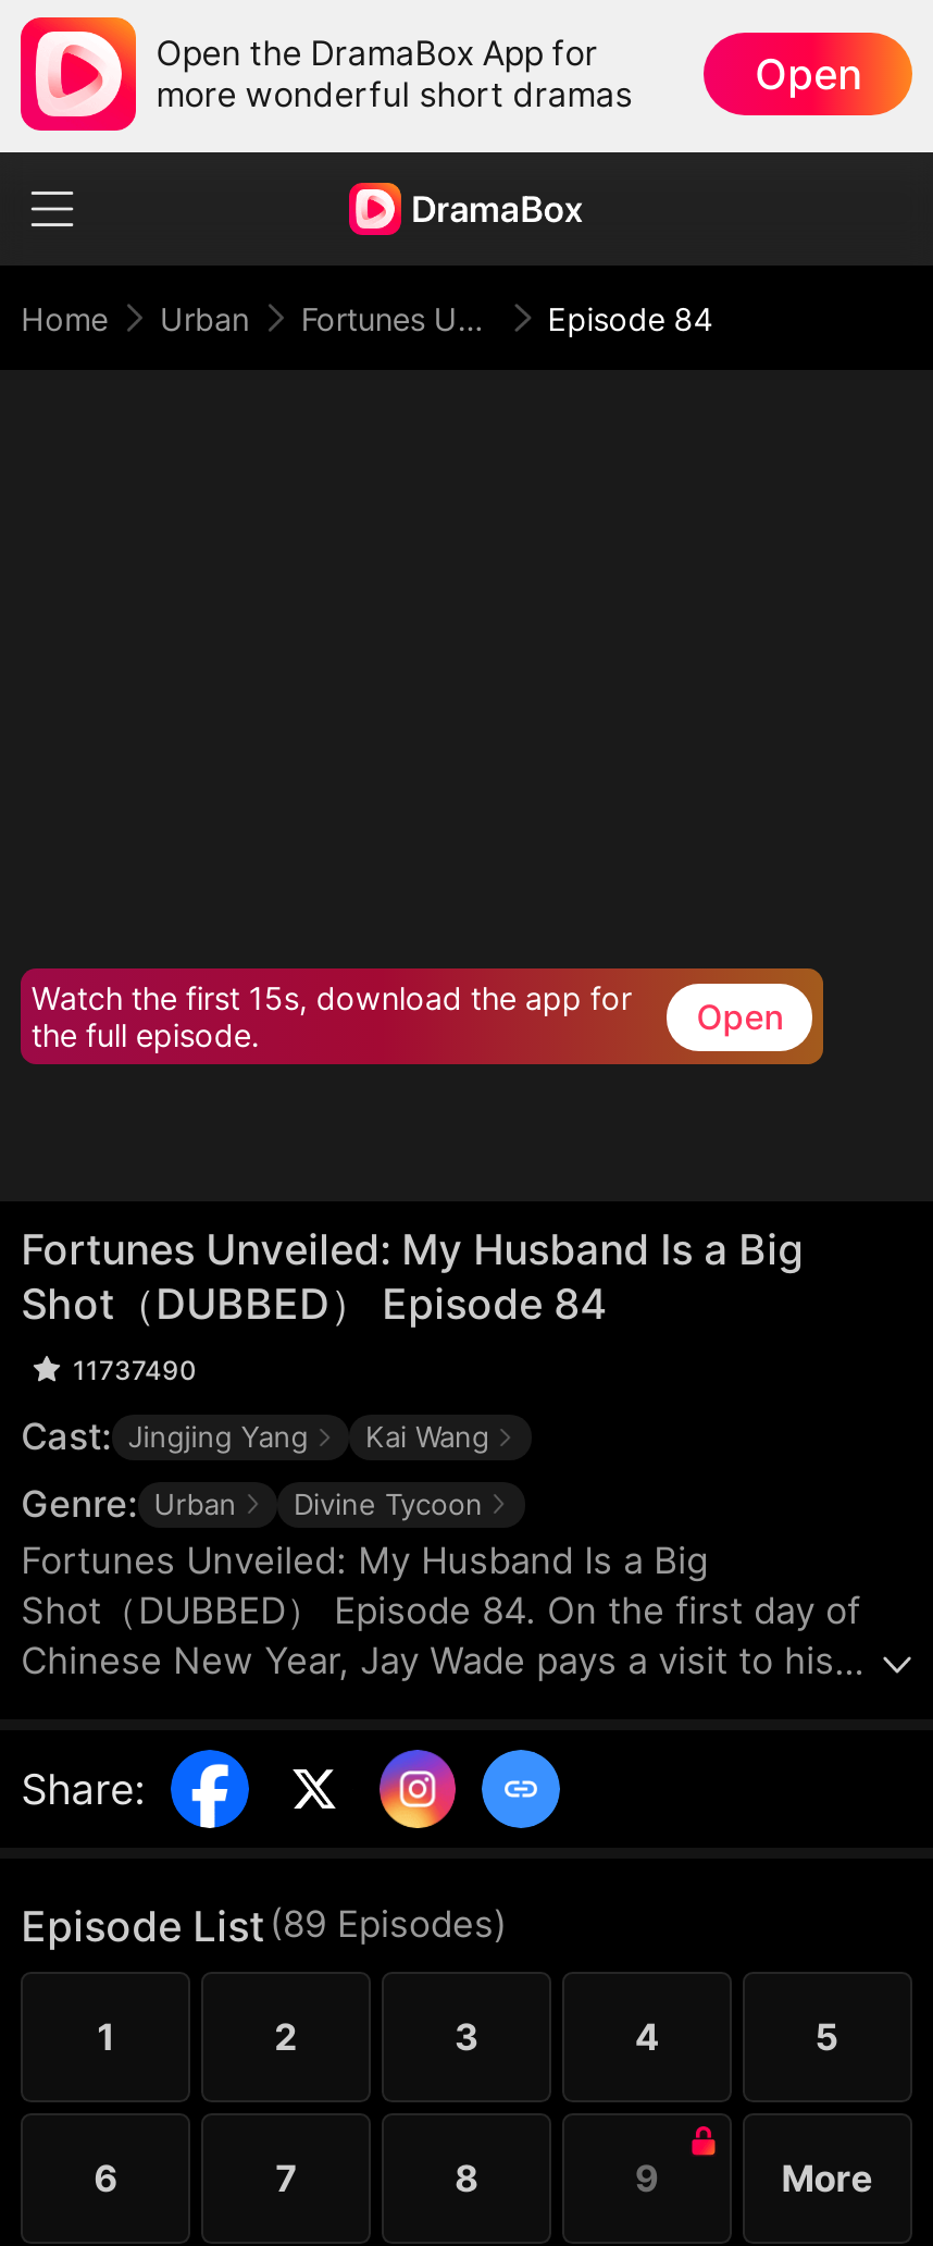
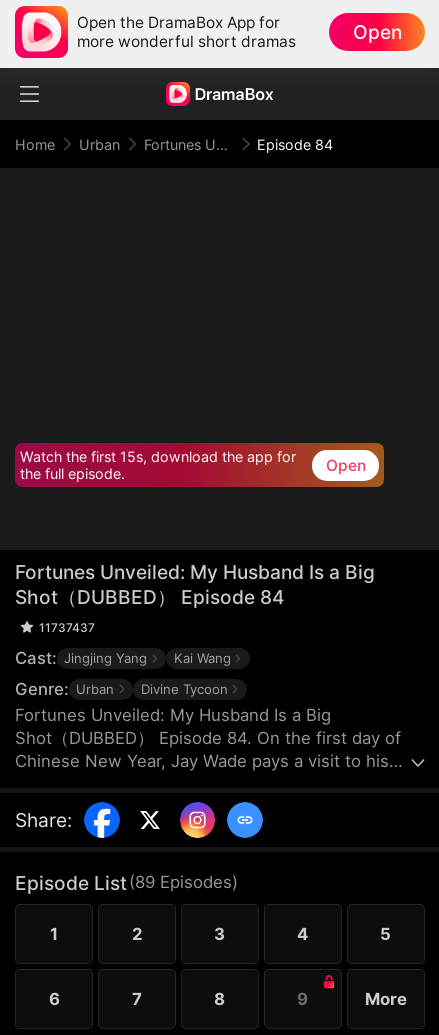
[73,1353,197,1386] 11737490 -> [39,620,95,635] 11737437

